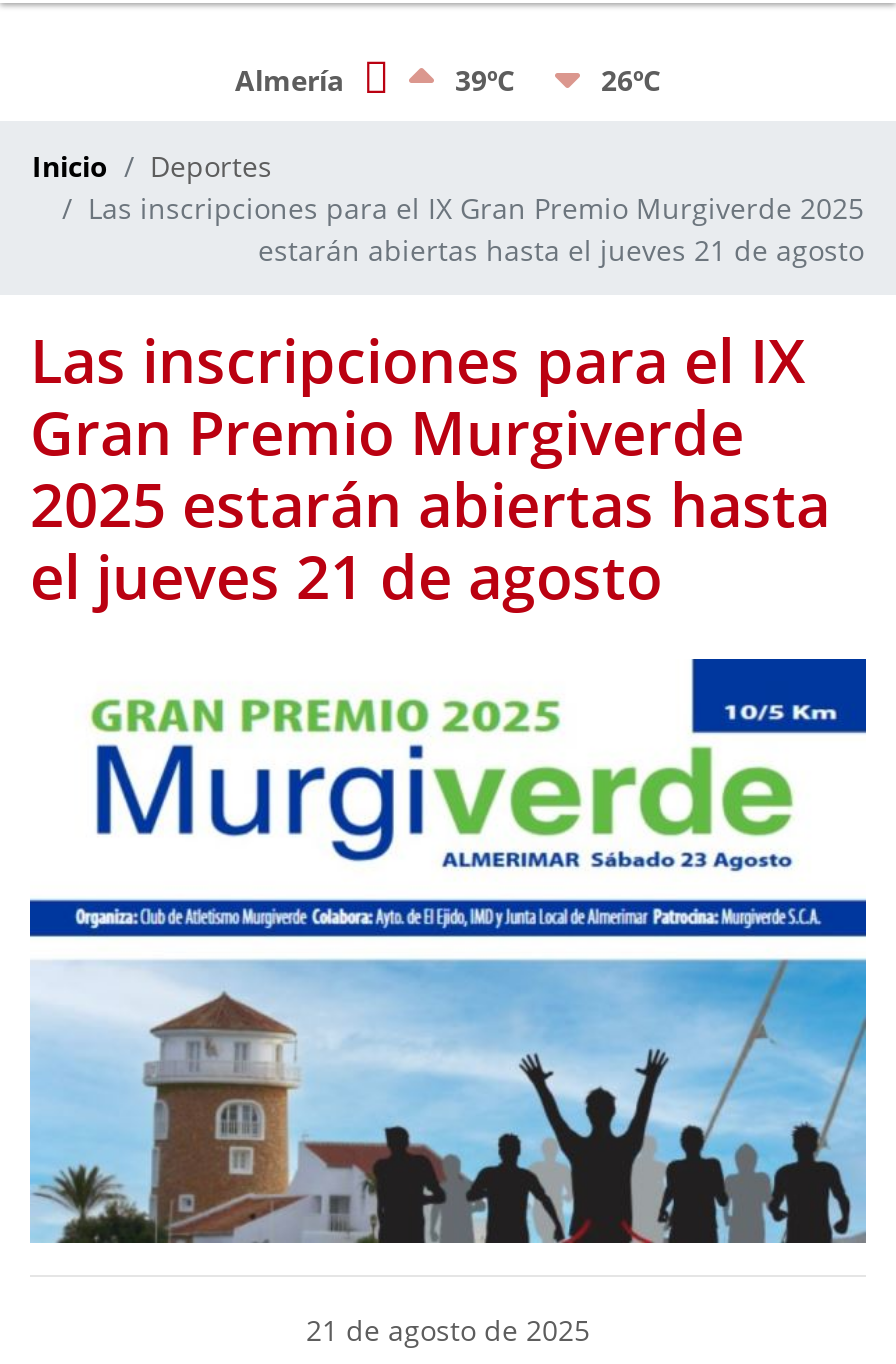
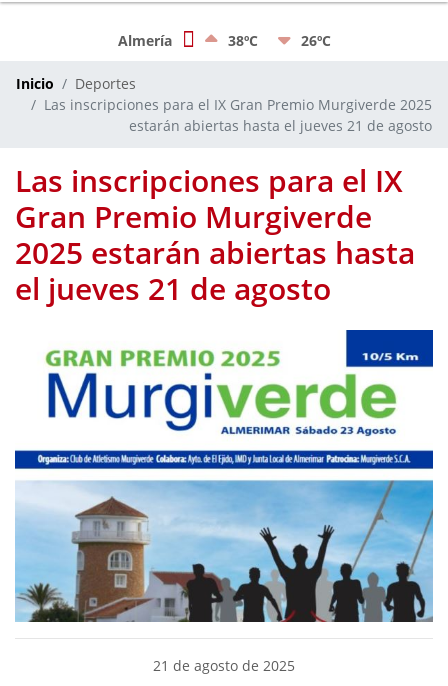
[455,60,515,98] 39ºC -> [227,30,257,49] 38ºC

